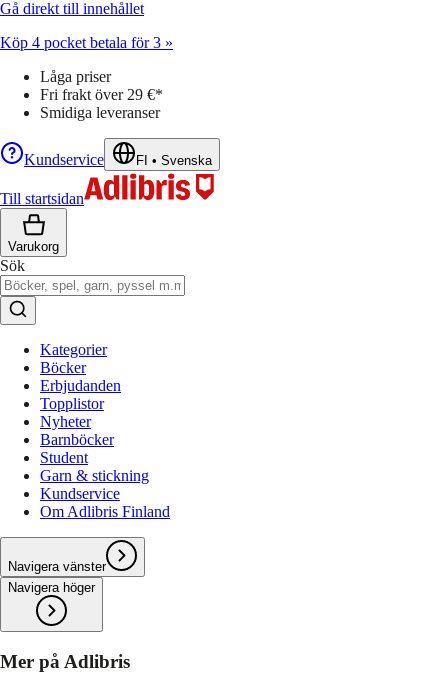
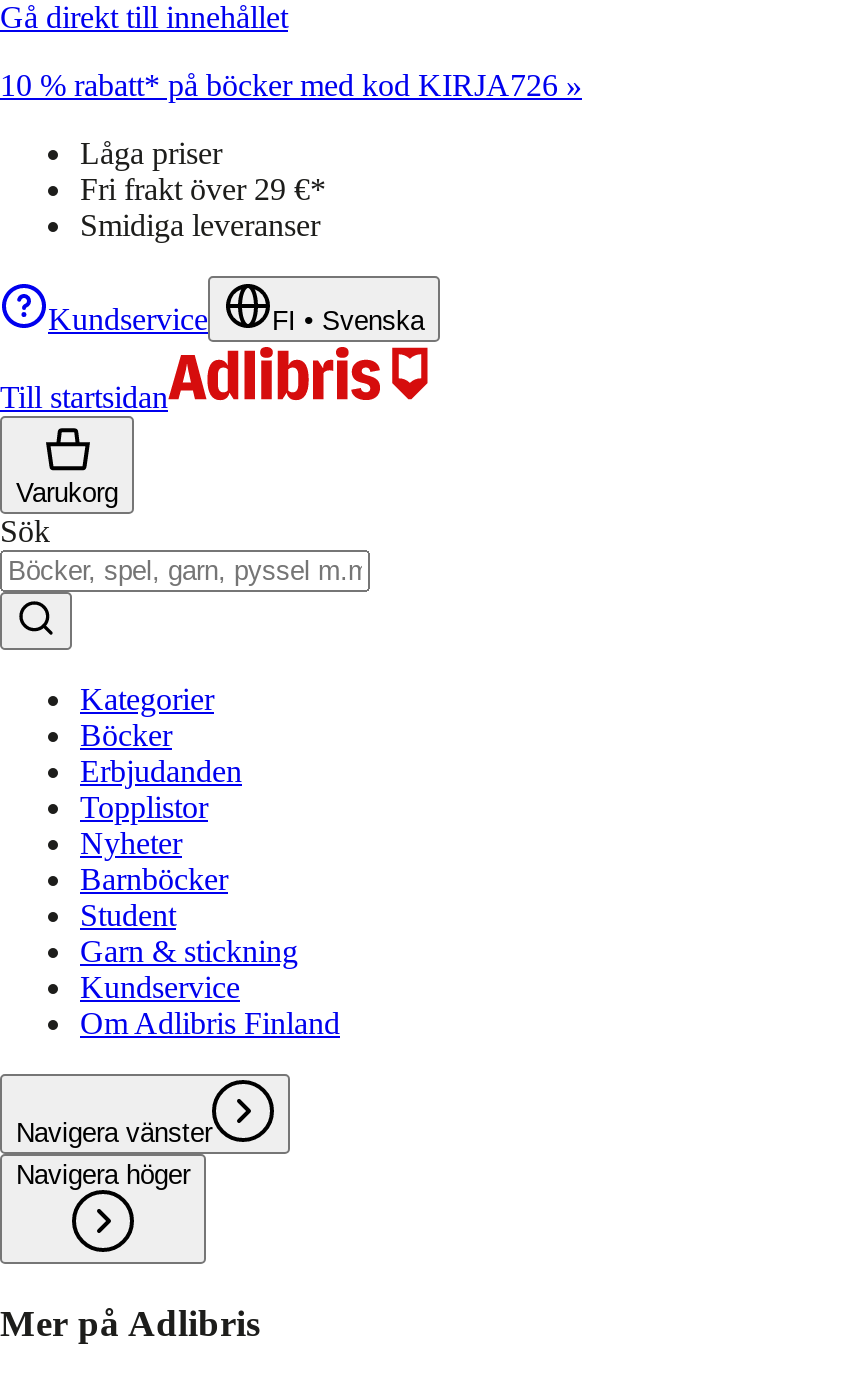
[0,34,173,51] Köp 4 pocket betala för 3 » -> [0,68,582,102] 10 % rabatt* på böcker med kod KIRJA726 »

